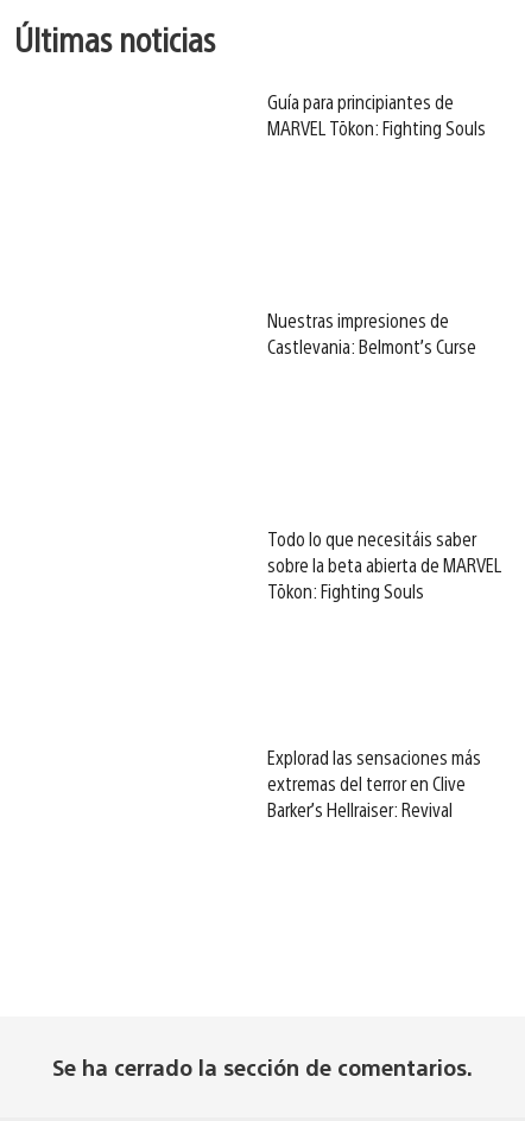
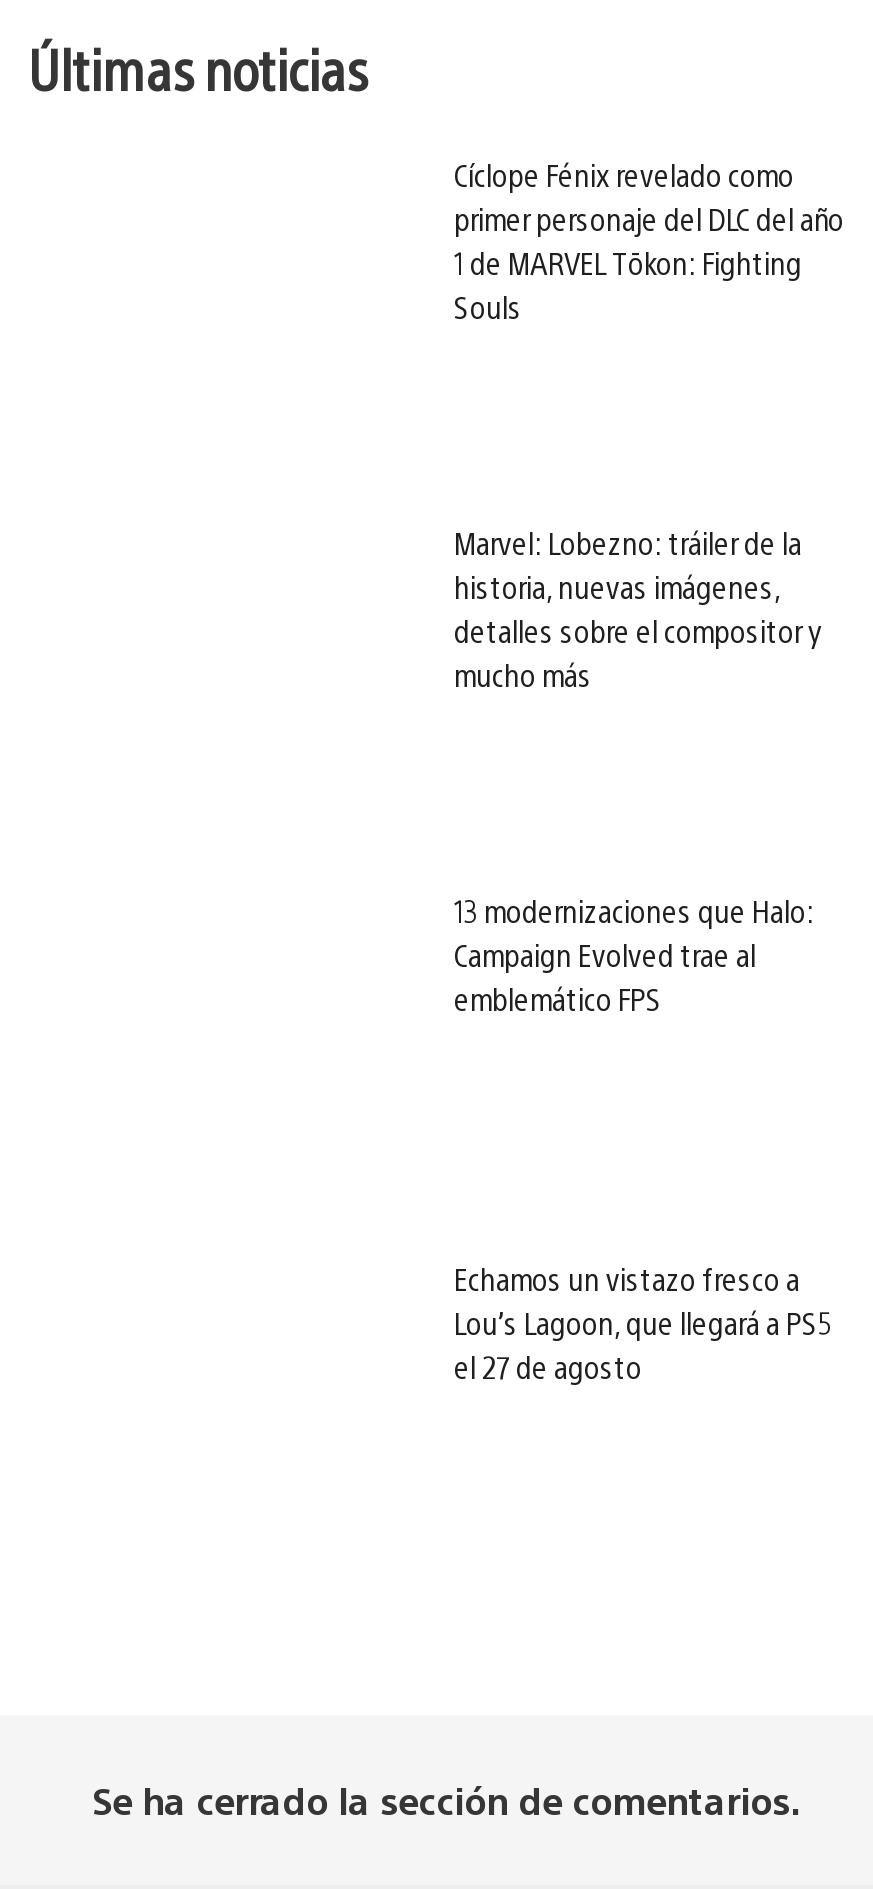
[267,89,486,140] Guía para principiantes de | MARVEL Tōkon: Fighting Souls -> [454,153,844,327] Cíclope Fénix revelado como | primer personaje del DLC del año | 1 de MARVEL Tōkon: Fighting | Souls
[267,307,476,358] Nuestras impresiones de | Castlevania: Belmont’s Curse -> [454,521,822,695] Marvel: Lobezno: tráiler de la | historia, nuevas imágenes, | detalles sobre el compositor y | mucho más
[267,526,501,603] Todo lo que necesitáis saber | sobre la beta abierta de MARVEL | Tōkon: Fighting Souls -> [454,889,814,1019] 13 modernizaciones que Halo: | Campaign Evolved trae al | emblemático FPS
[267,744,481,822] Explorad las sensaciones más | extremas del terror en Clive | Barker’s Hellraiser: Revival -> [454,1257,832,1387] Echamos un vistazo fresco a | Lou’s Lagoon, que llegará a PS5 | el 27 de agosto

